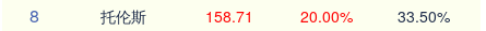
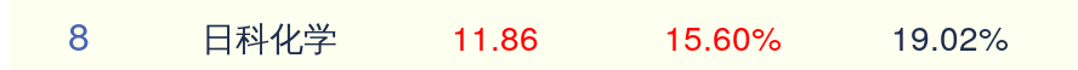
[100,5,449,27] 托伦斯 | 158.71 | 20.00% | 33.50% -> [202,12,1008,60] 日科化学 | 11.86 | 15.60% | 19.02%

